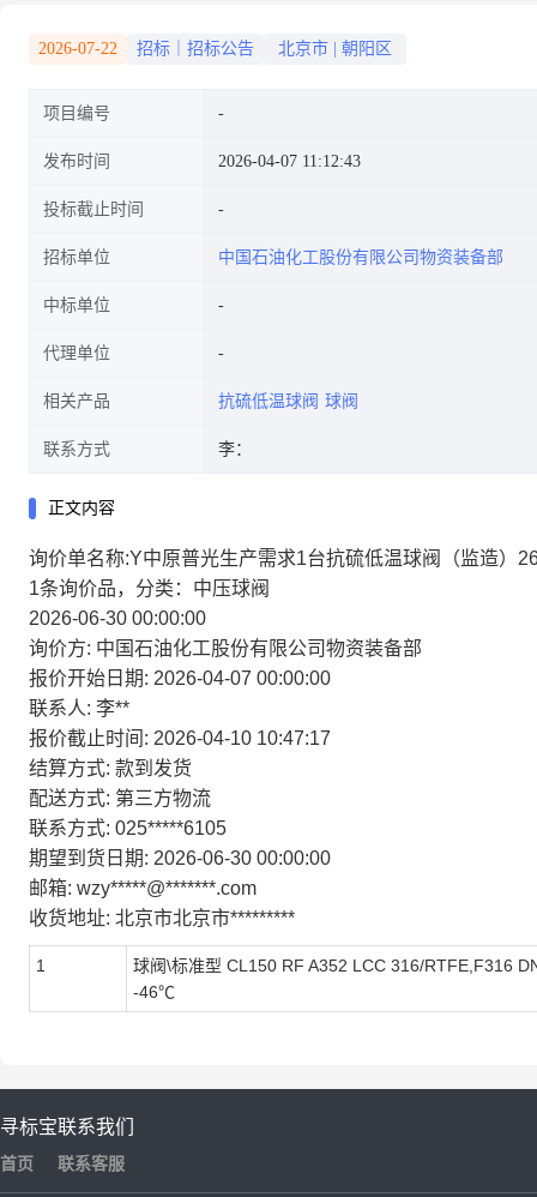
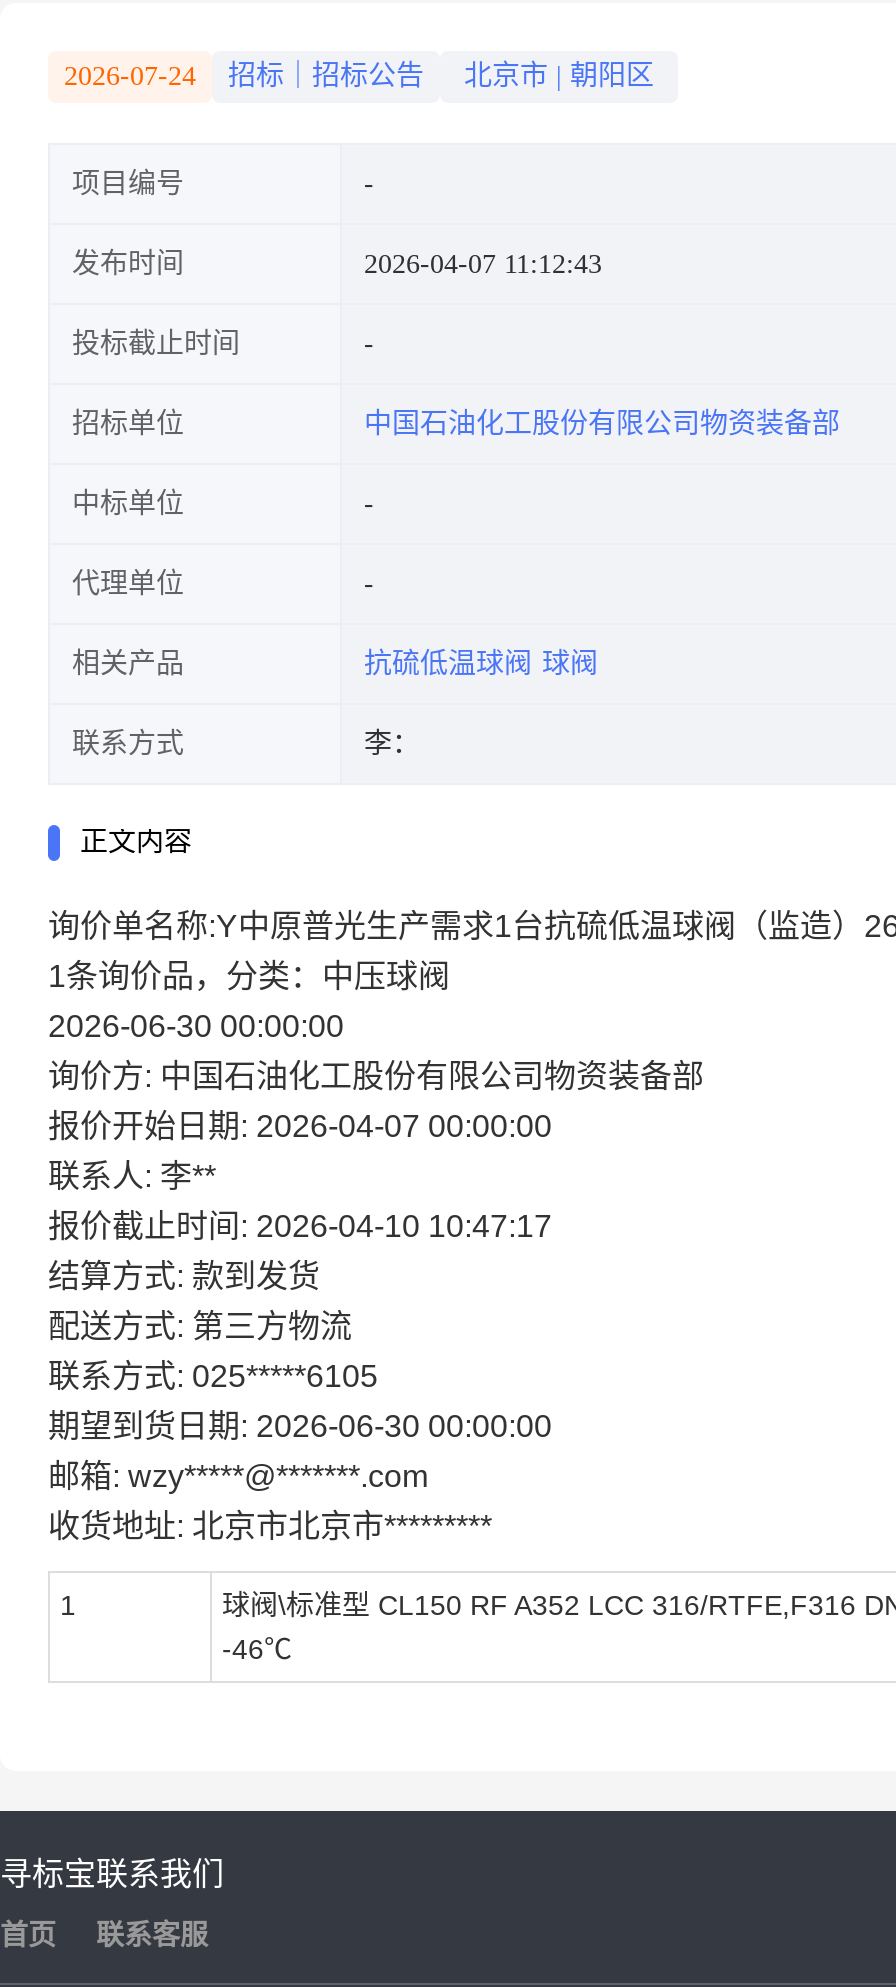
[38,40,117,58] 2026-07-22 -> [64,61,196,91] 2026-07-24

